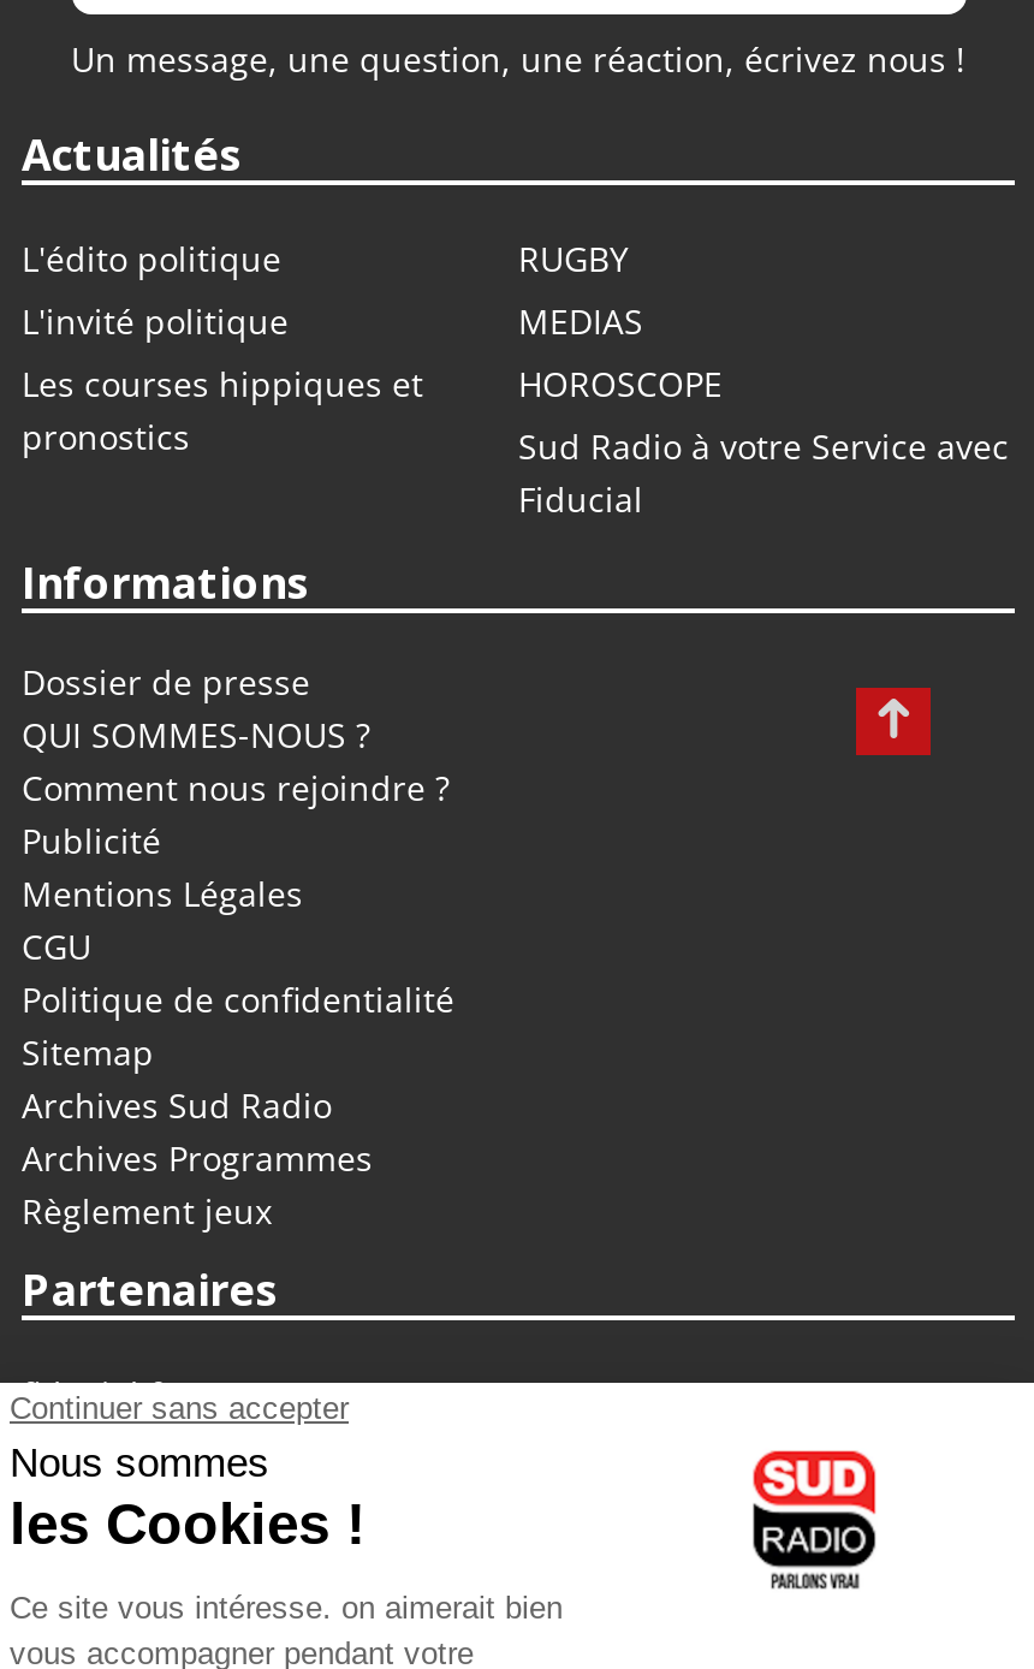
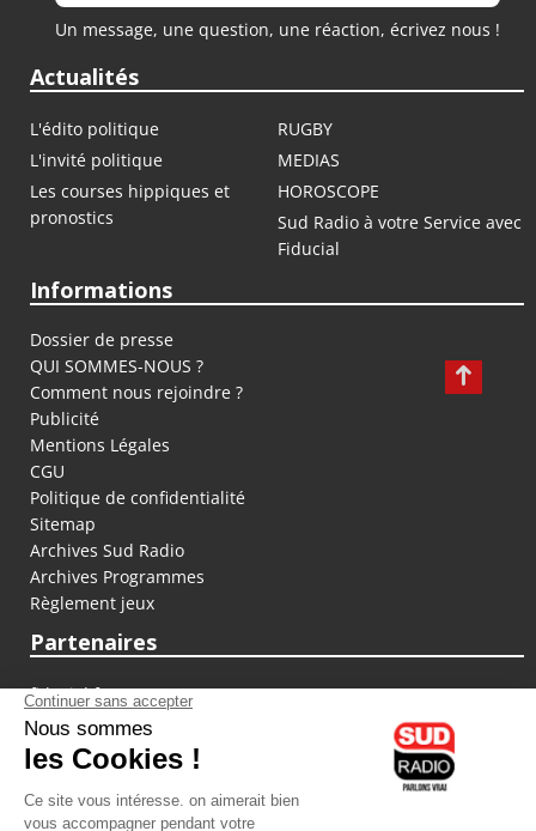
[854,685,933,791] [image] -> [444,342,483,395] [image]

